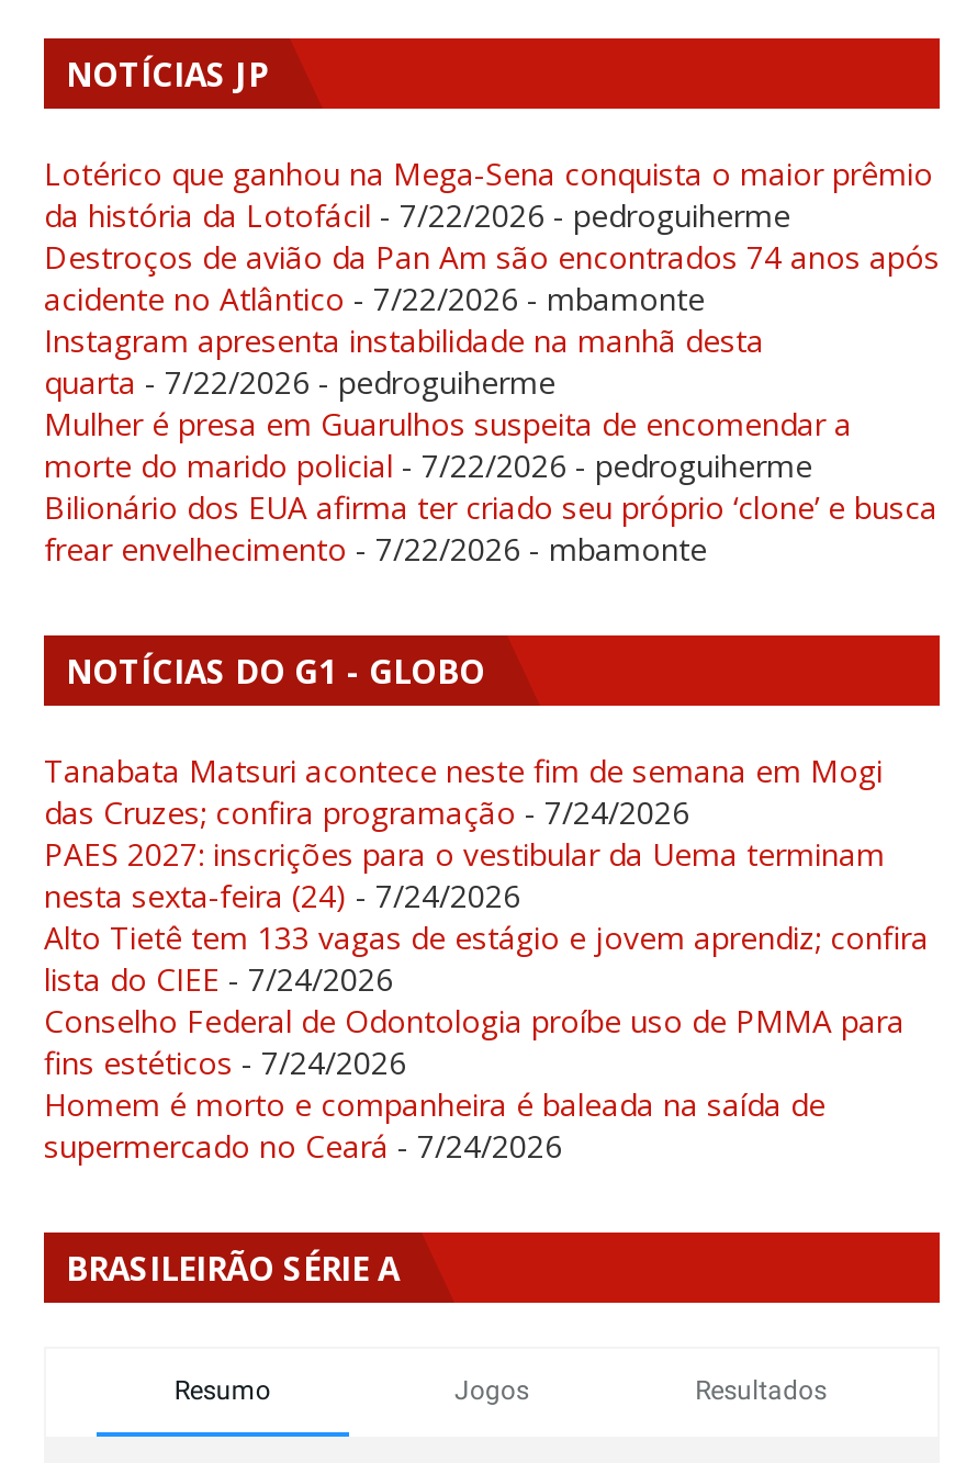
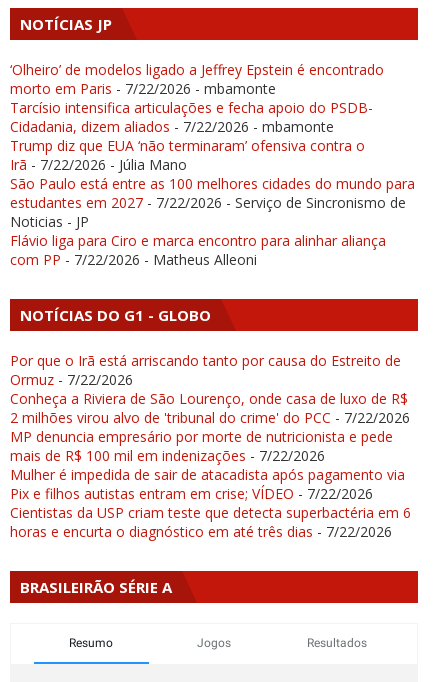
[44,153,940,570] Lotérico que ganhou na Mega-Sena conquista o maior prêmio | da história da Lotofácil - 7/22/2026 - pedroguiherme | Destroços de avião da Pan Am são encontrados 74 anos após | acidente no Atlântico - 7/22/2026 - mbamonte | Instagram apresenta instabilidade na manhã desta | quarta - 7/22/2026 - pedroguiherme | Mulher é presa em Guarulhos suspeita de encomendar a | morte do marido policial - 7/22/2026 - pedroguiherme | Bilionário dos EUA afirma ter criado seu próprio ‘clone’ e busca | frear envelhecimento - 7/22/2026 - mbamonte -> [10,60,415,269] ‘Olheiro’ de modelos ligado a Jeffrey Epstein é encontrado | morto em Paris - 7/22/2026 - mbamonte | Tarcísio intensifica articulações e fecha apoio do PSDB- | Cidadania, dizem aliados - 7/22/2026 - mbamonte | Trump diz que EUA ‘não terminaram’ ofensiva contra o | Irã - 7/22/2026 - Júlia Mano | São Paulo está entre as 100 melhores cidades do mundo para | estudantes em 2027 - 7/22/2026 - Serviço de Sincronismo de | Noticias - JP | Flávio liga para Ciro e marca encontro para alinhar aliança | com PP- 7/22/2026 - Matheus Alleoni
[44,750,929,1168] Tanabata Matsuri acontece neste fim de semana em Mogi | das Cruzes; confira programação - 7/24/2026 | PAES 2027: inscrições para o vestibular da Uema terminam | nesta sexta-feira (24) - 7/24/2026 | Alto Tietê tem 133 vagas de estágio e jovem aprendiz; confira | lista do CIEE - 7/24/2026 | Conselho Federal de Odontologia proíbe uso de PMMA para | fins estéticos - 7/24/2026 | Homem é morto e companheira é baleada na saída de | supermercado no Ceará - 7/24/2026 -> [10,351,411,541] Por que o Irã está arriscando tanto por causa do Estreito de | Ormuz - 7/22/2026 | Conheça a Riviera de São Lourenço, onde casa de luxo de R$ | 2 milhões virou alvo de 'tribunal do crime' do PCC - 7/22/2026 | MP denuncia empresário por morte de nutricionista e pede | mais de R$ 100 mil em indenizações - 7/22/2026 | Mulher é impedida de sair de atacadista após pagamento via | Pix e filhos autistas entram em crise; VÍDEO - 7/22/2026 | Cientistas da USP criam teste que detecta superbactéria em 6 | horas e encurta o diagnóstico em até três dias - 7/22/2026

